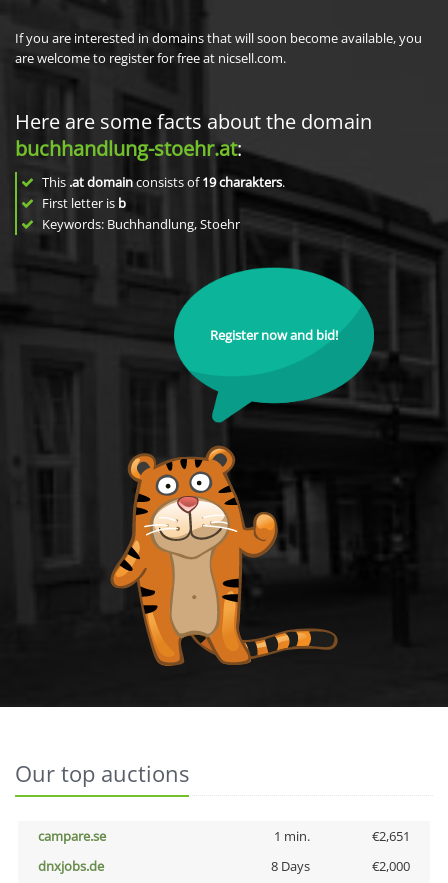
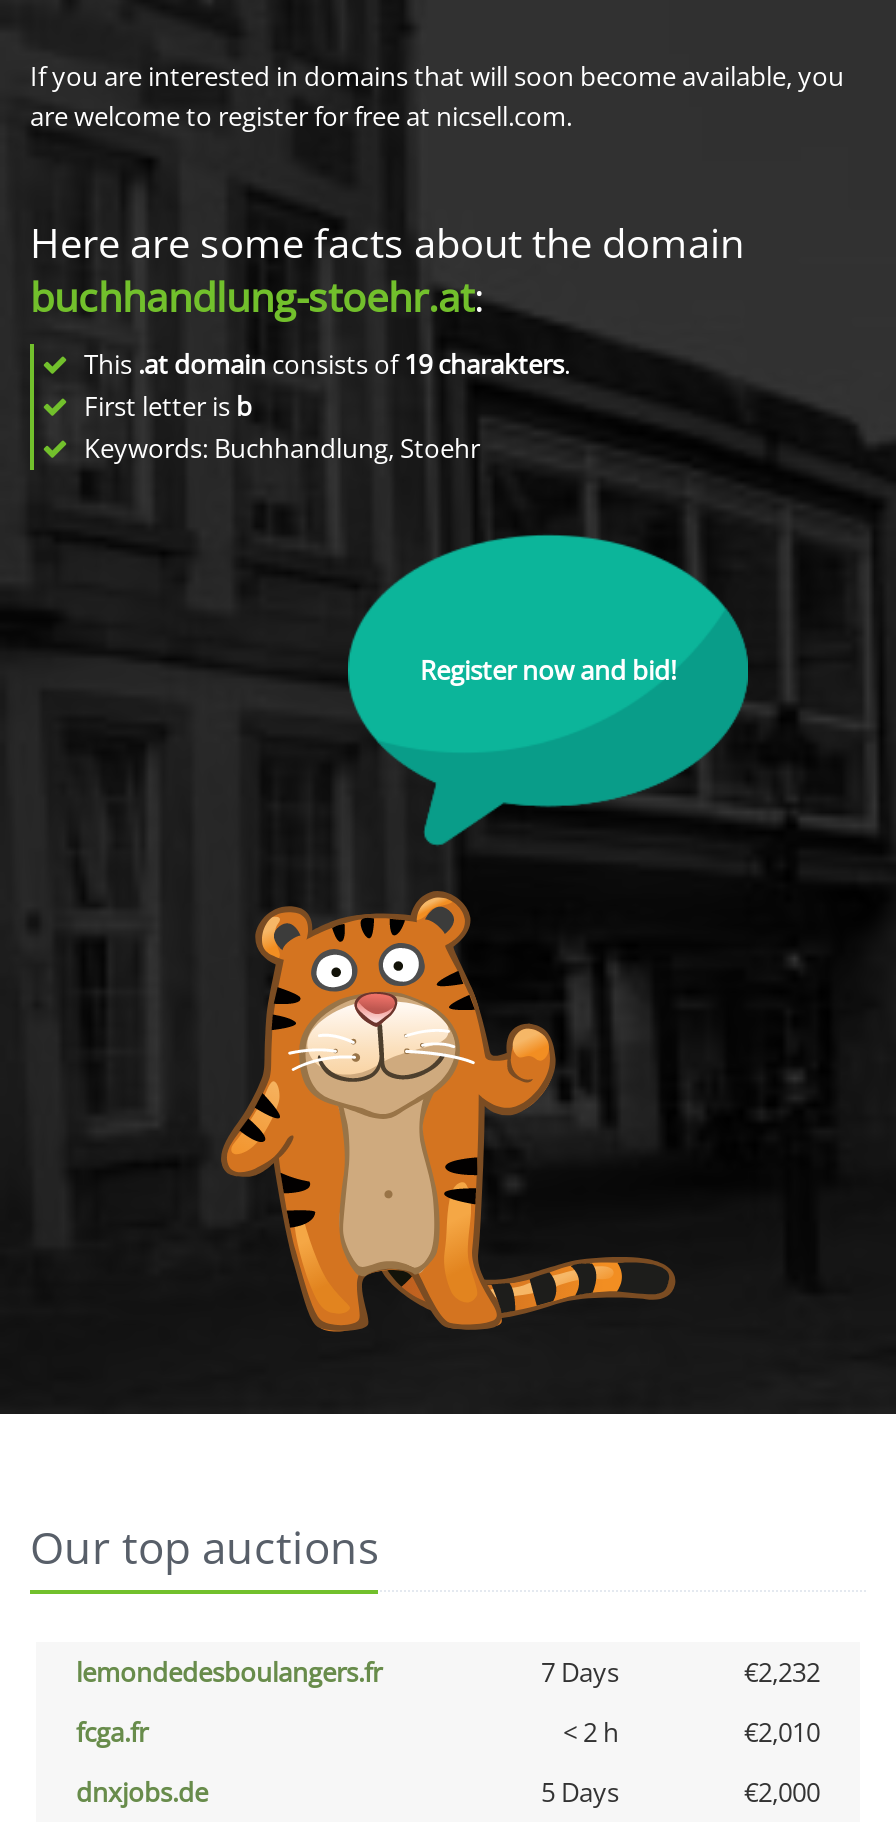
[38,827,410,845] campare.se | 1 min. | €2,651 -> [76,1654,820,1750] lemondedesboulangers.fr | 7 Days | €2,232 | fcga.fr | < 2 h | €2,010
[270,857,309,875] 8 Days -> [541,1774,619,1810] 5 Days

